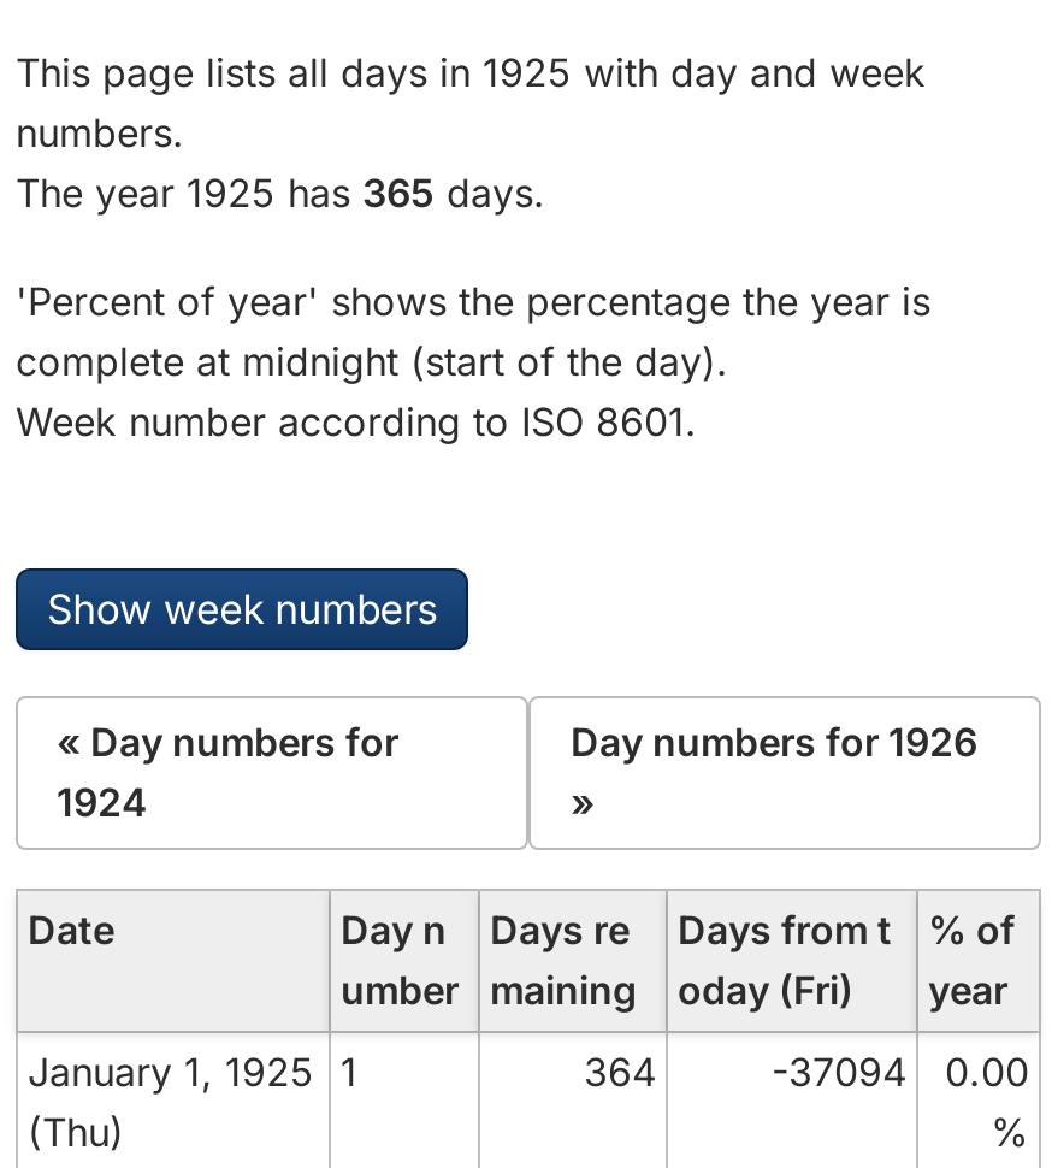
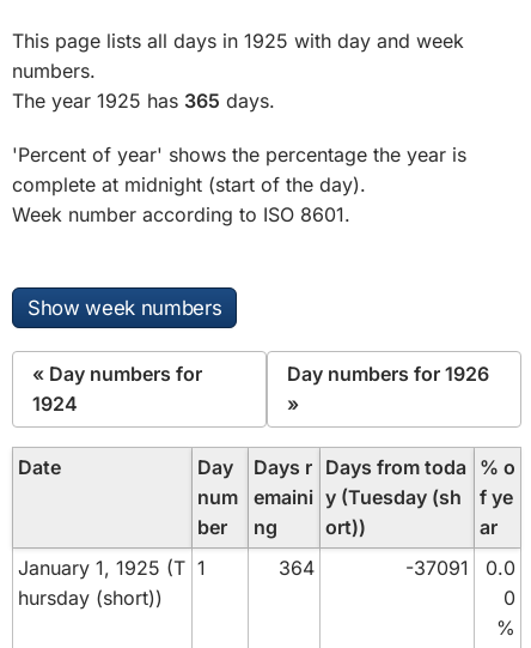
[678,906,892,1014] Days from t | oday (Fri) -> [325,455,466,539] Days from toda | y (Tuesday (sh | ort))
[28,1048,314,1156] January 1, 1925 | (Thu) -> [18,556,185,610] January 1, 1925 (T | hursday (short))
[772,1048,1029,1096] -37094 | 0.00 -> [405,556,515,610] -37091 | 0.0 | 0

